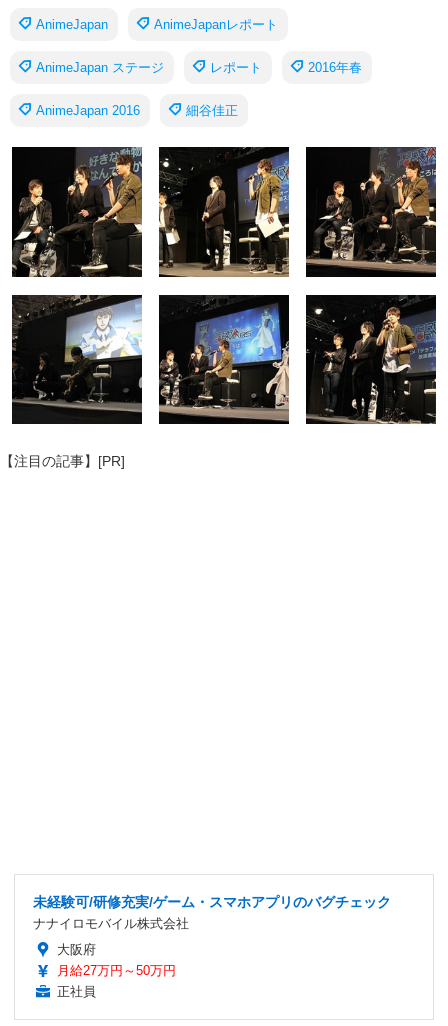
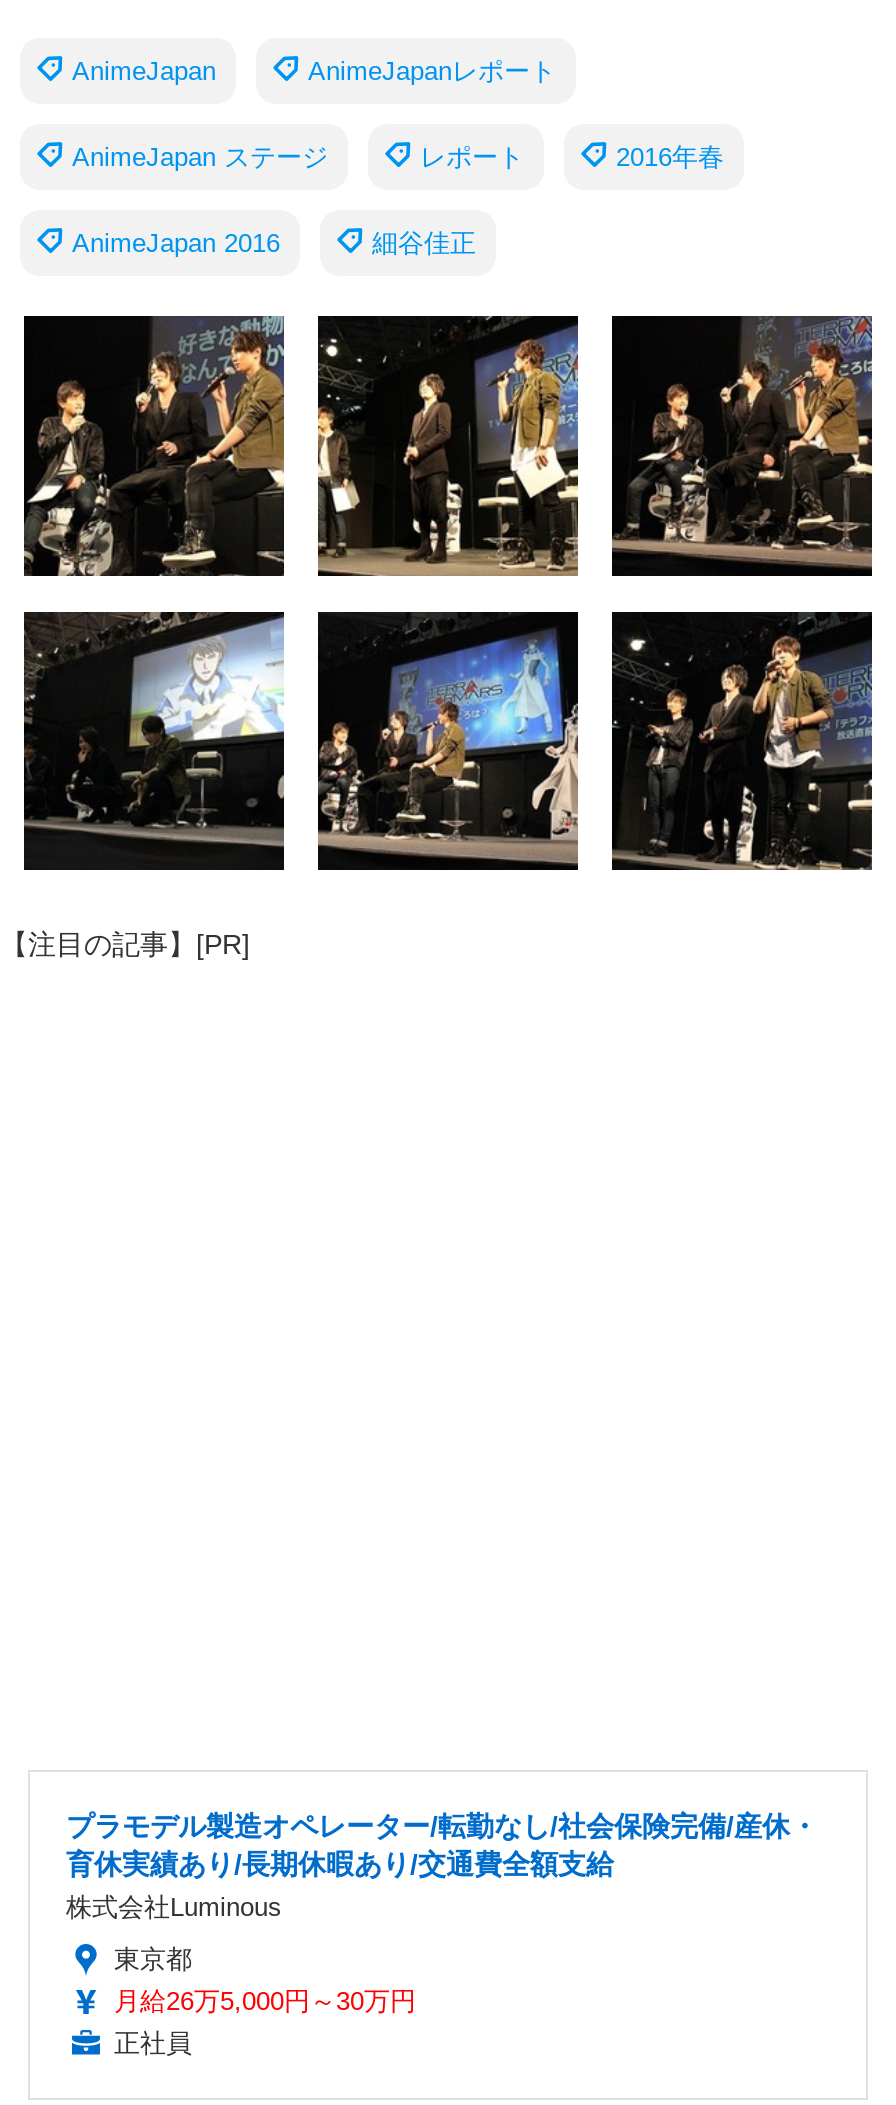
[33,894,391,931] 未経験可/研修充実/ゲーム・スマホアプリのバグチェック | ナナイロモバイル株式会社 -> [66,1810,818,1922] プラモデル製造オペレーター/転勤なし/社会保険完備/産休・ | 育休実績あり/長期休暇あり/交通費全額支給 | 株式会社Luminous
[57,942,176,978] 大阪府 | 月給27万円～50万円 -> [114,1944,416,2016] 東京都 | 月給26万5,000円～30万円

